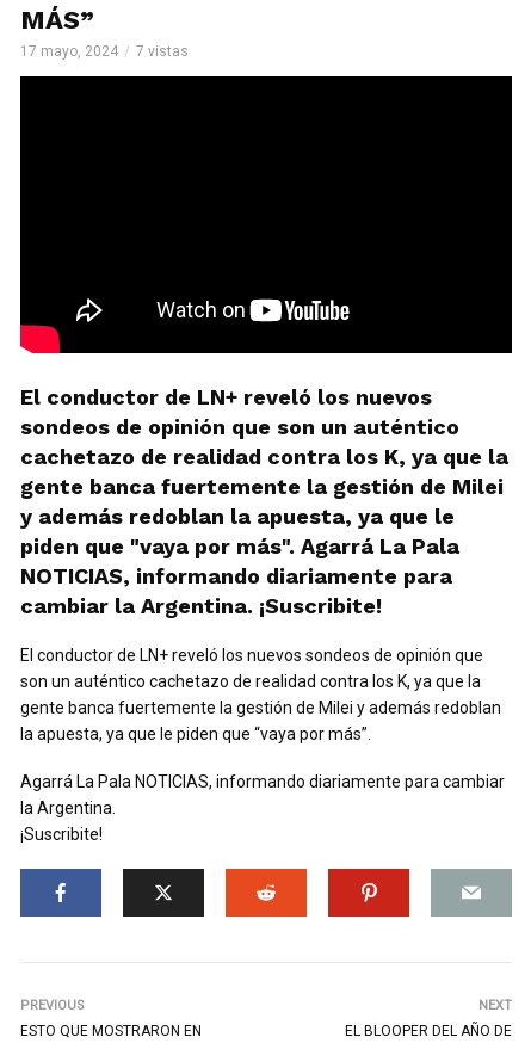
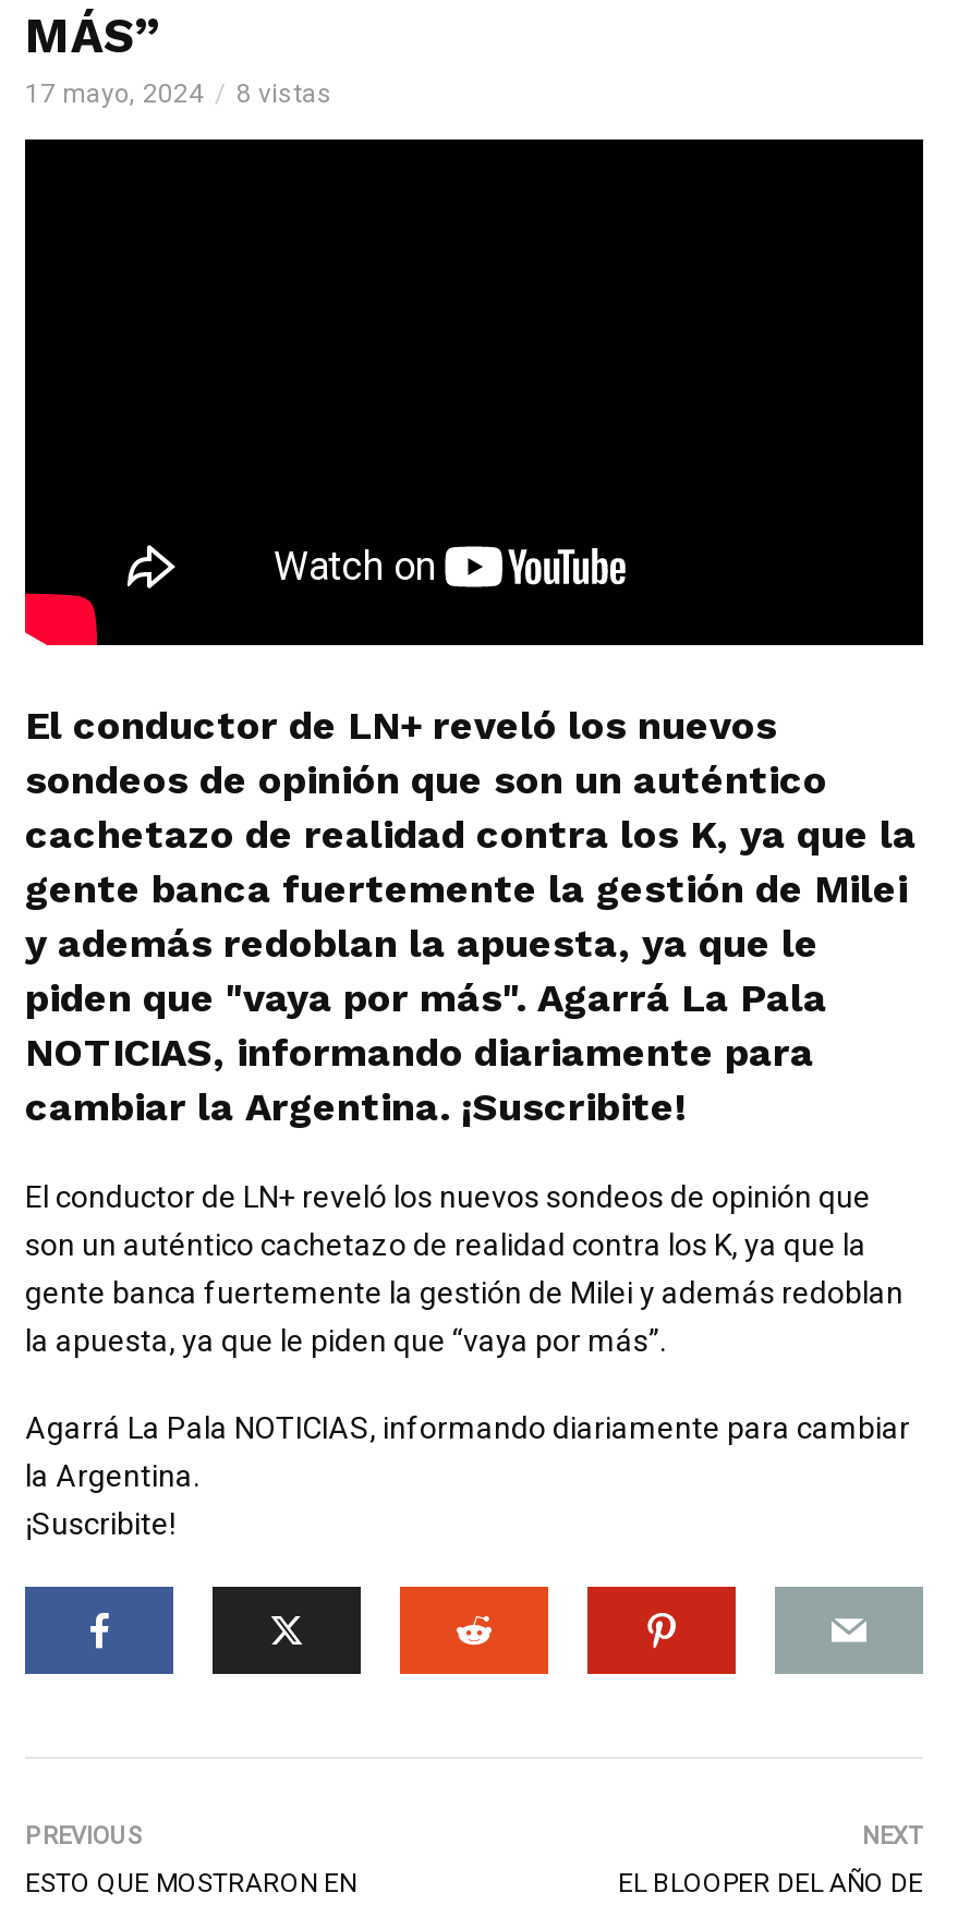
[20,43,189,60] 17 mayo, 2024 7 vistas -> [25,78,332,109] 17 mayo, 2024 8 vistas

